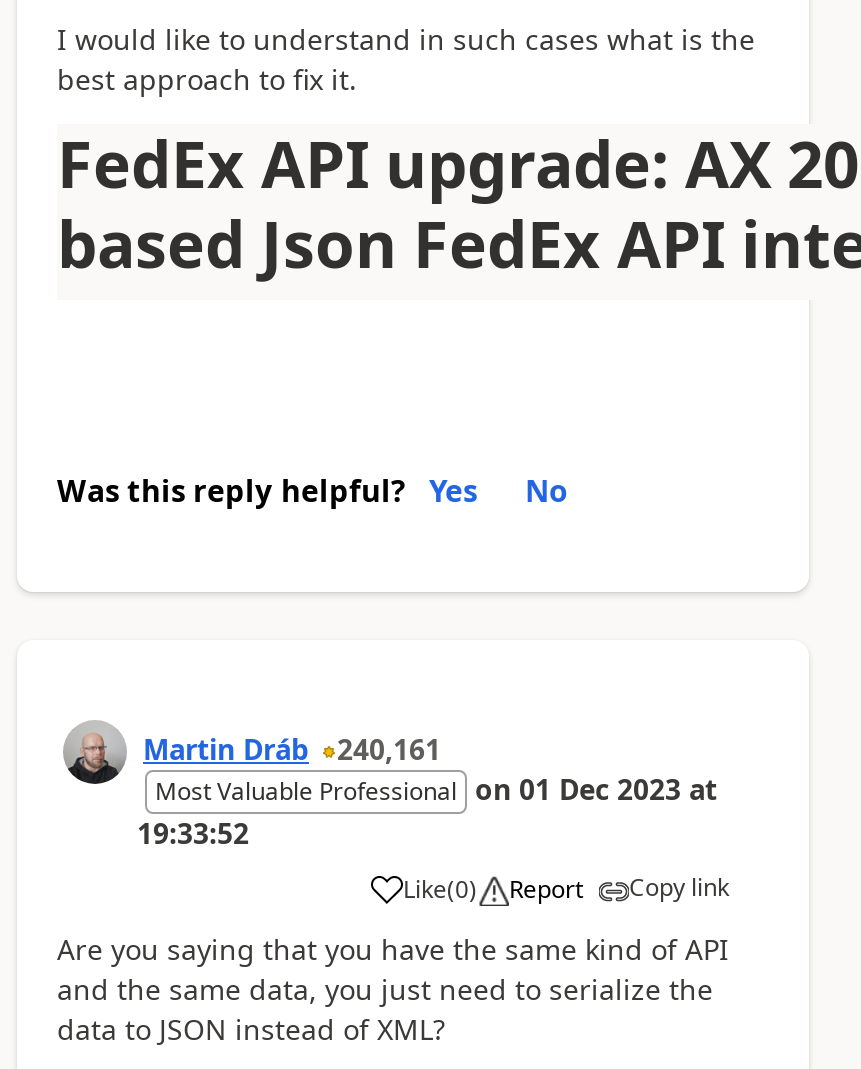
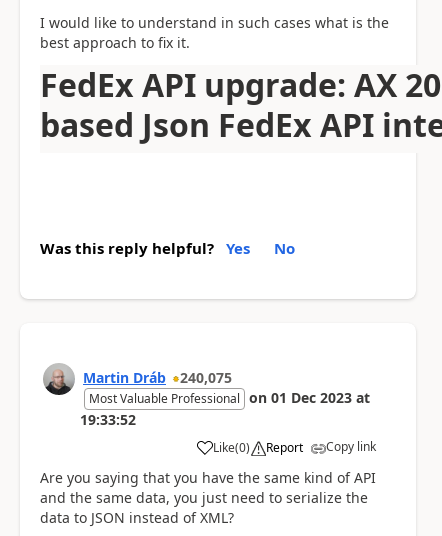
[143,729,441,767] Martin Dráb 240,161 -> [83,367,232,386] Martin Dráb 240,075

